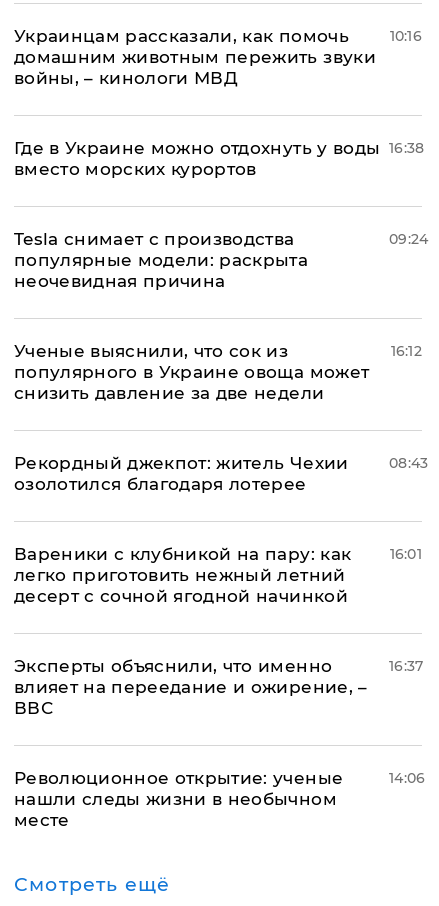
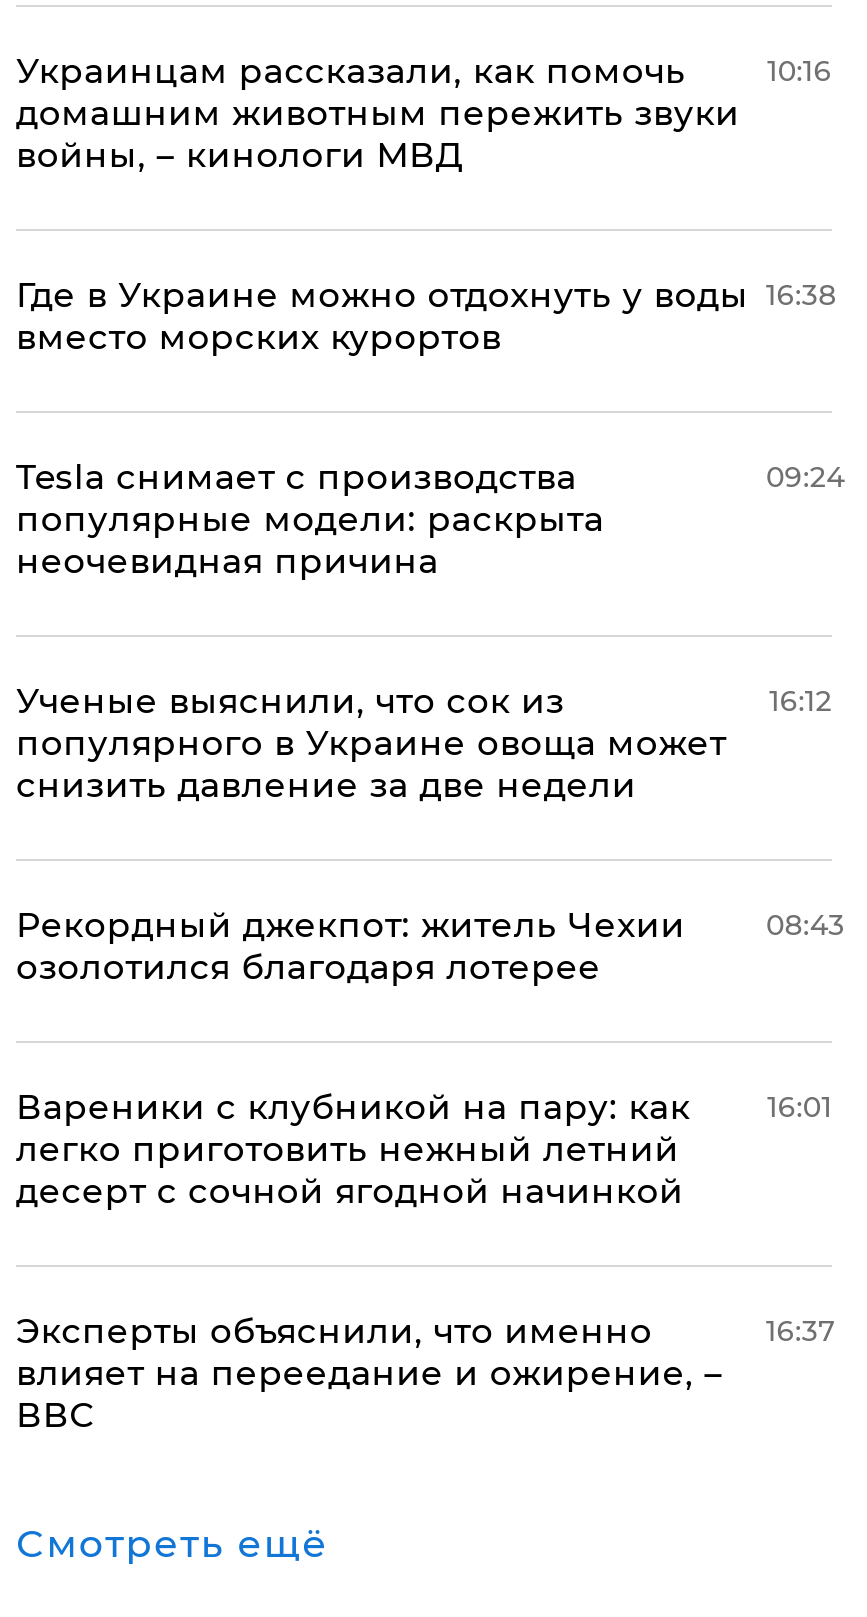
[14,768,343,830] Революционное открытие: ученые | нашли следы жизни в необычном | месте -> none
[389,769,425,787] 14:06 -> none

